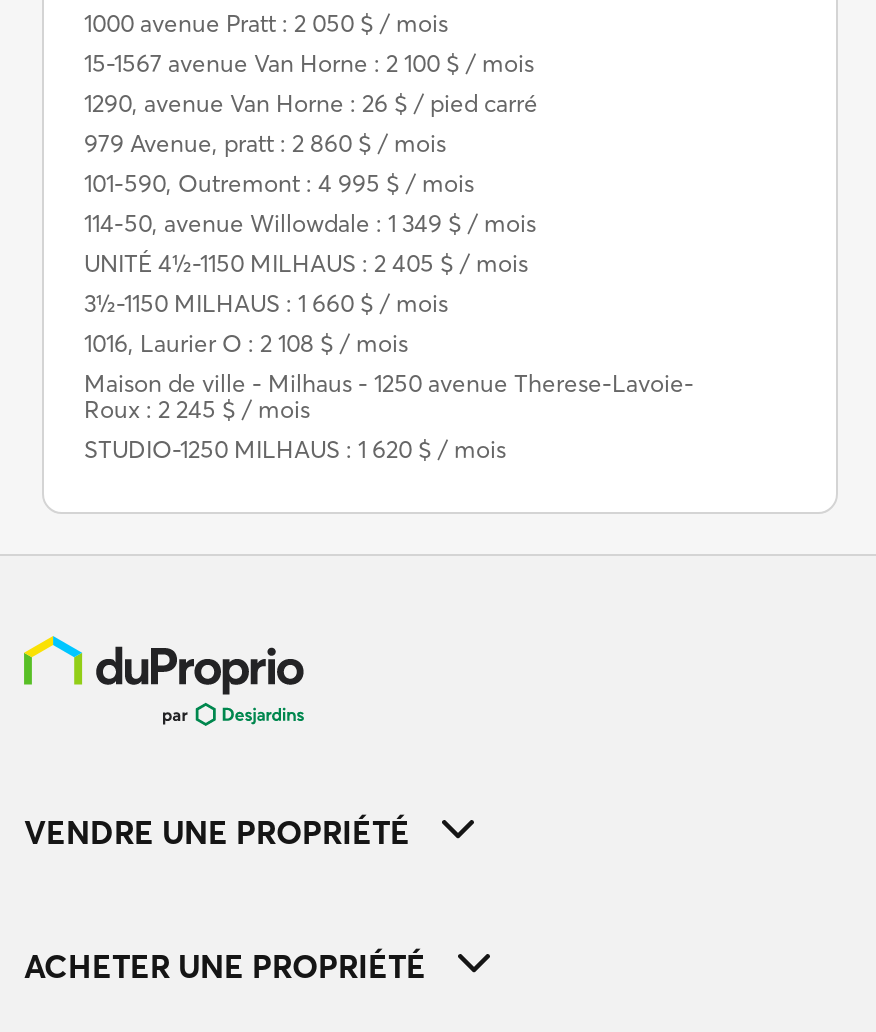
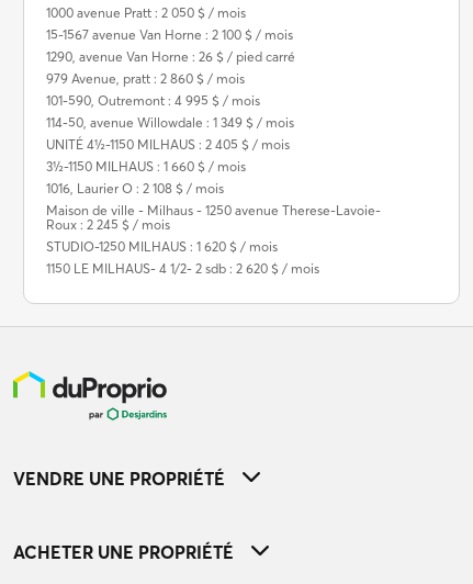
none -> [46,260,319,276] 1150 LE MILHAUS- 4 1/2- 2 sdb : 2 620 $ / mois

